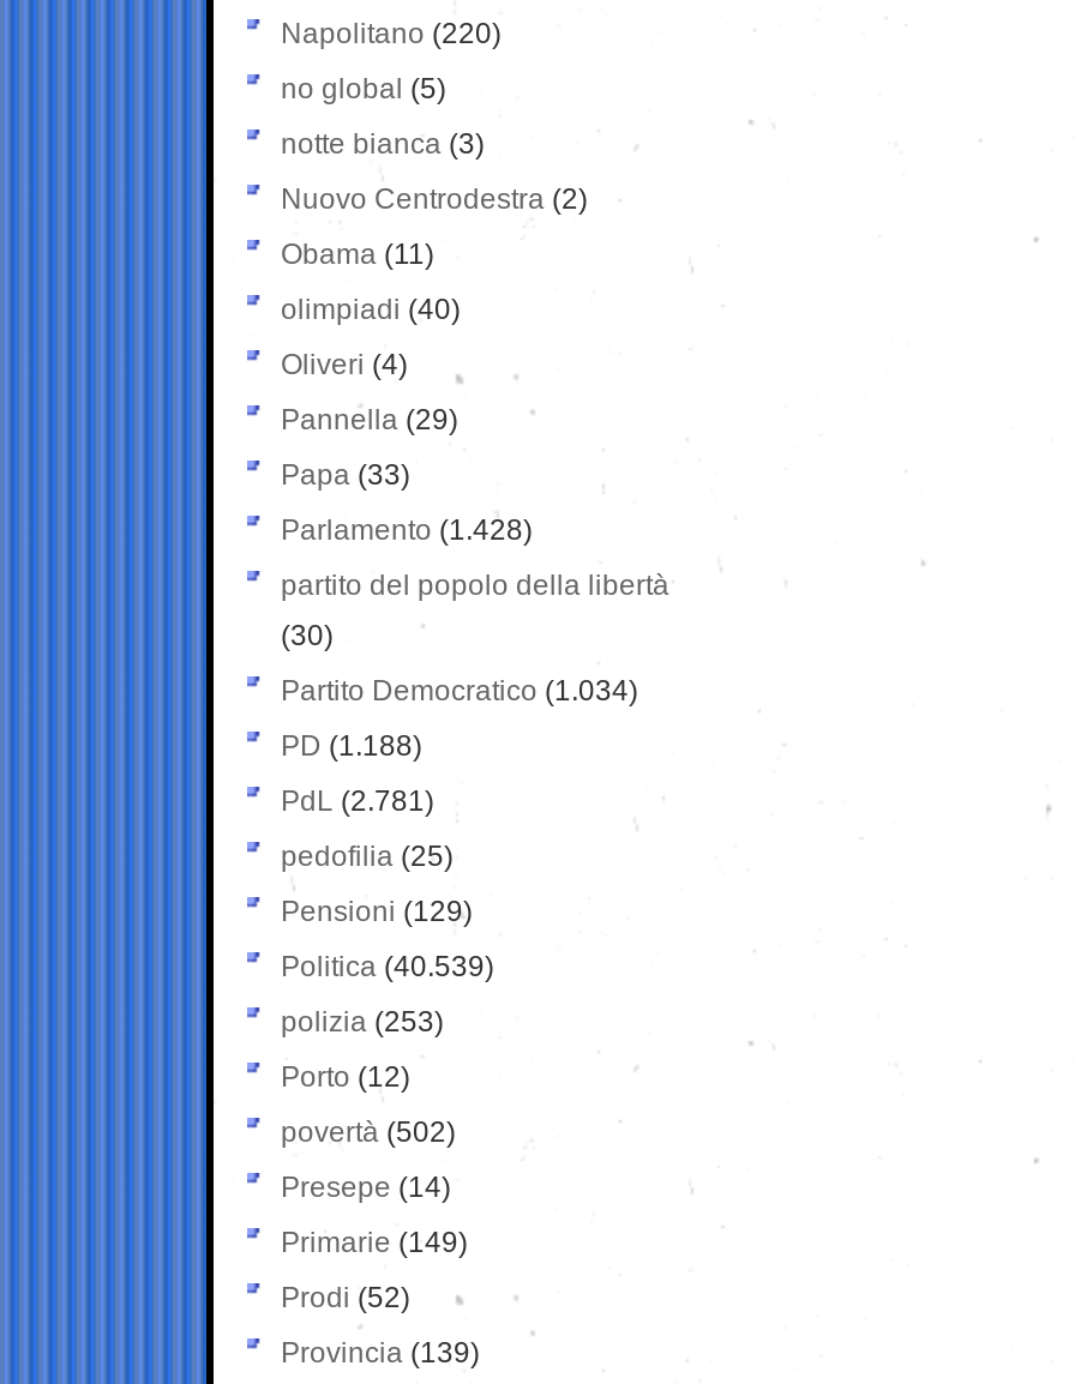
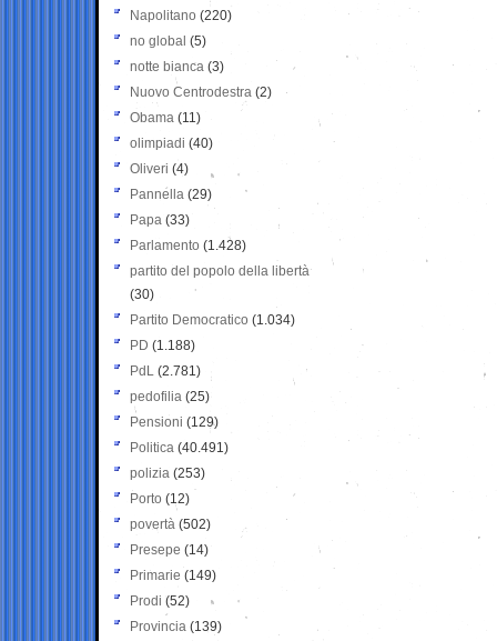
[281,950,494,983] Politica (40.539) -> [130,440,229,455] Politica (40.491)

